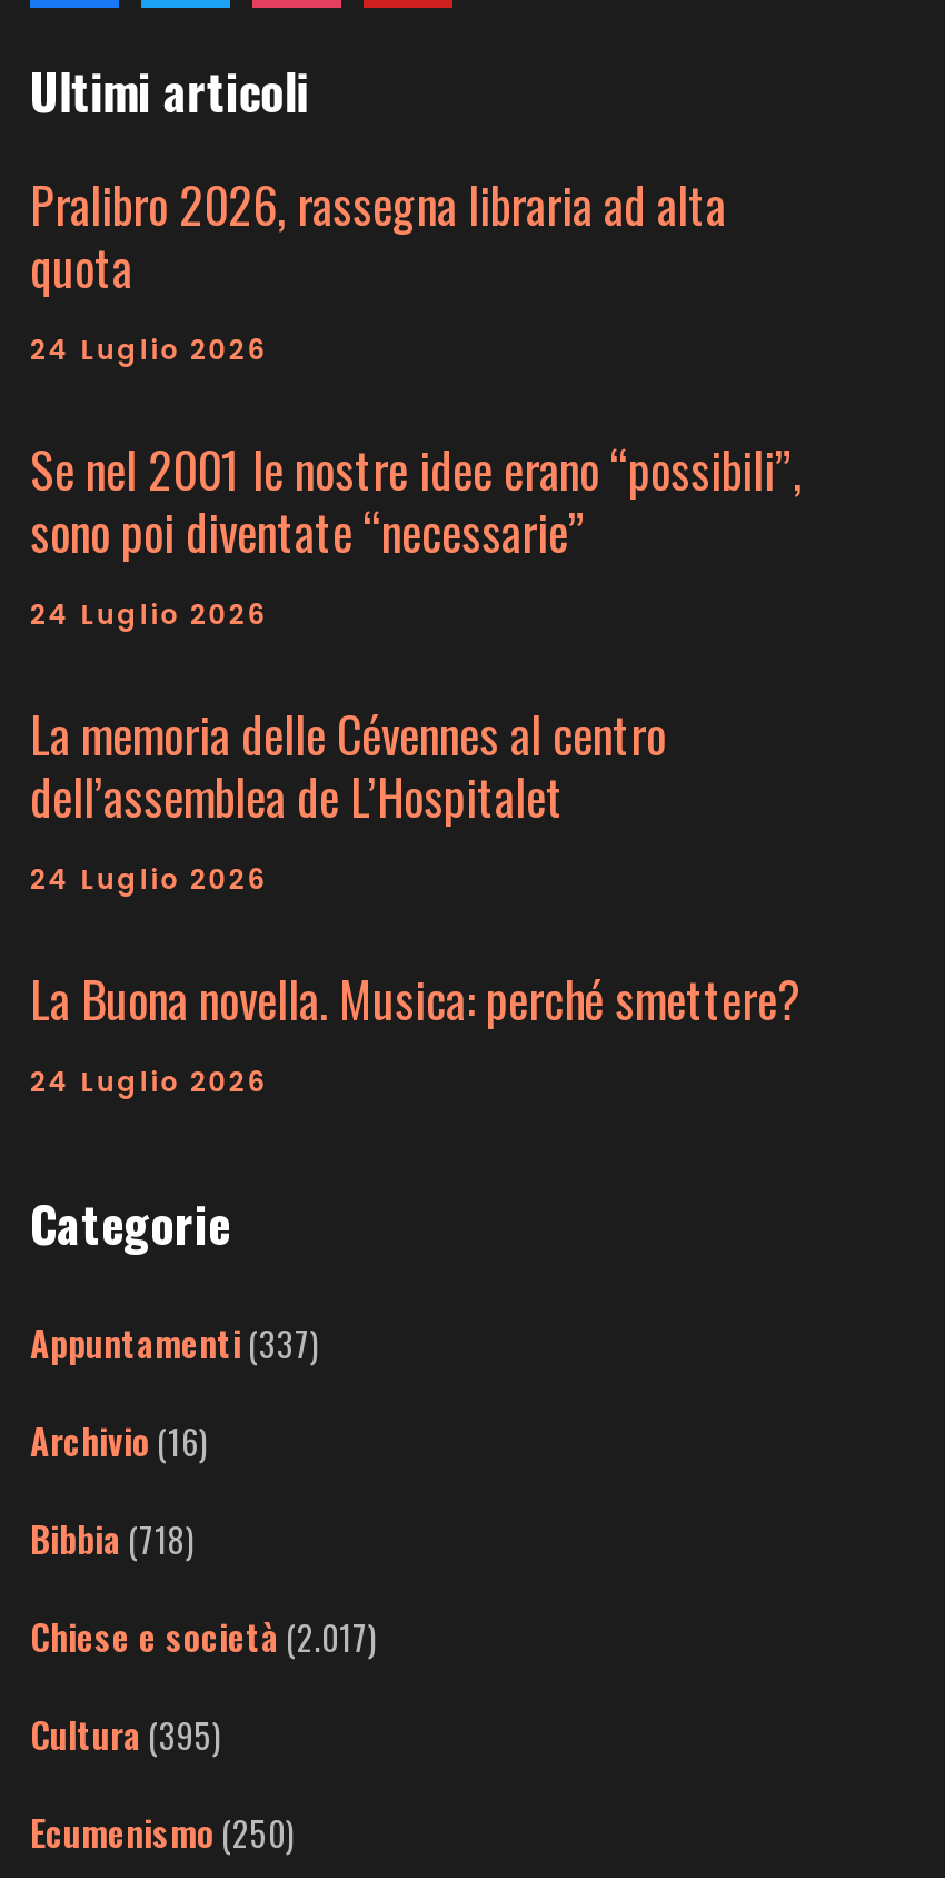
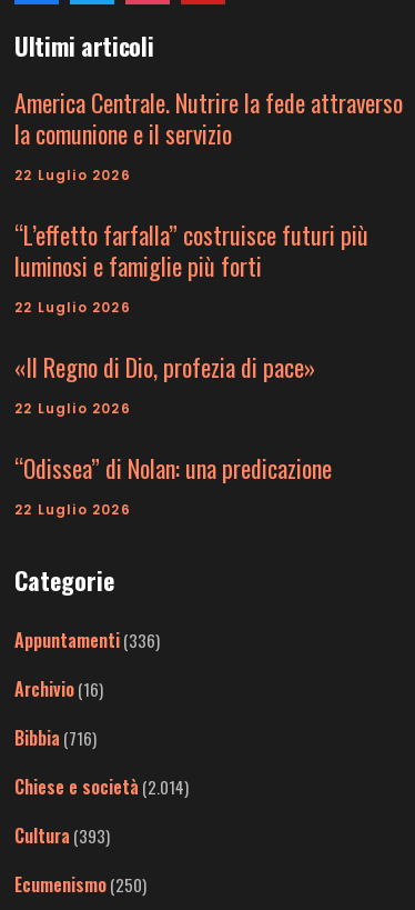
[30,168,726,368] Pralibro 2026, rassegna libraria ad alta | quota | 24 Luglio 2026 -> [14,84,403,184] America Centrale. Nutrire la fede attraverso | la comunione e il servizio | 22 Luglio 2026
[30,433,802,633] Se nel 2001 le nostre idee erano “possibili”, | sono poi diventate “necessarie” | 24 Luglio 2026 -> [14,217,368,317] “L’effetto farfalla” costruisce futuri più | luminosi e famiglie più forti | 22 Luglio 2026
[30,698,666,898] La memoria delle Cévennes al centro | dell’assemblea de L’Hospitalet | 24 Luglio 2026 -> [14,349,315,418] «Il Regno di Dio, profezia di pace» | 22 Luglio 2026
[30,962,799,1100] La Buona novella. Musica: perché smettere? | 24 Luglio 2026 -> [14,450,332,519] “Odissea” di Nolan: una predicazione | 22 Luglio 2026
[30,1316,319,1370] Appuntamenti (337) -> [14,627,160,653] Appuntamenti (336)
[30,1512,195,1565] Bibbia (718) -> [14,724,97,751] Bibbia (716)
[30,1610,377,1663] Chiese e società (2.017) -> [14,773,189,800] Chiese e società (2.014)
[30,1708,221,1761] Cultura (395) -> [14,822,110,849] Cultura (393)

